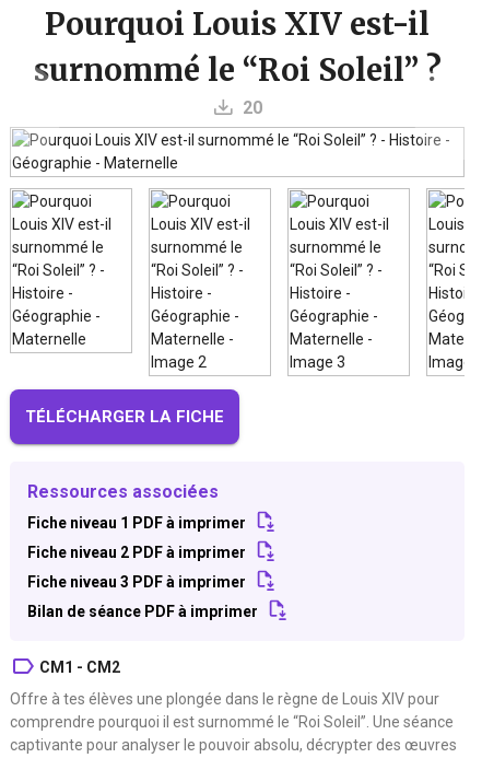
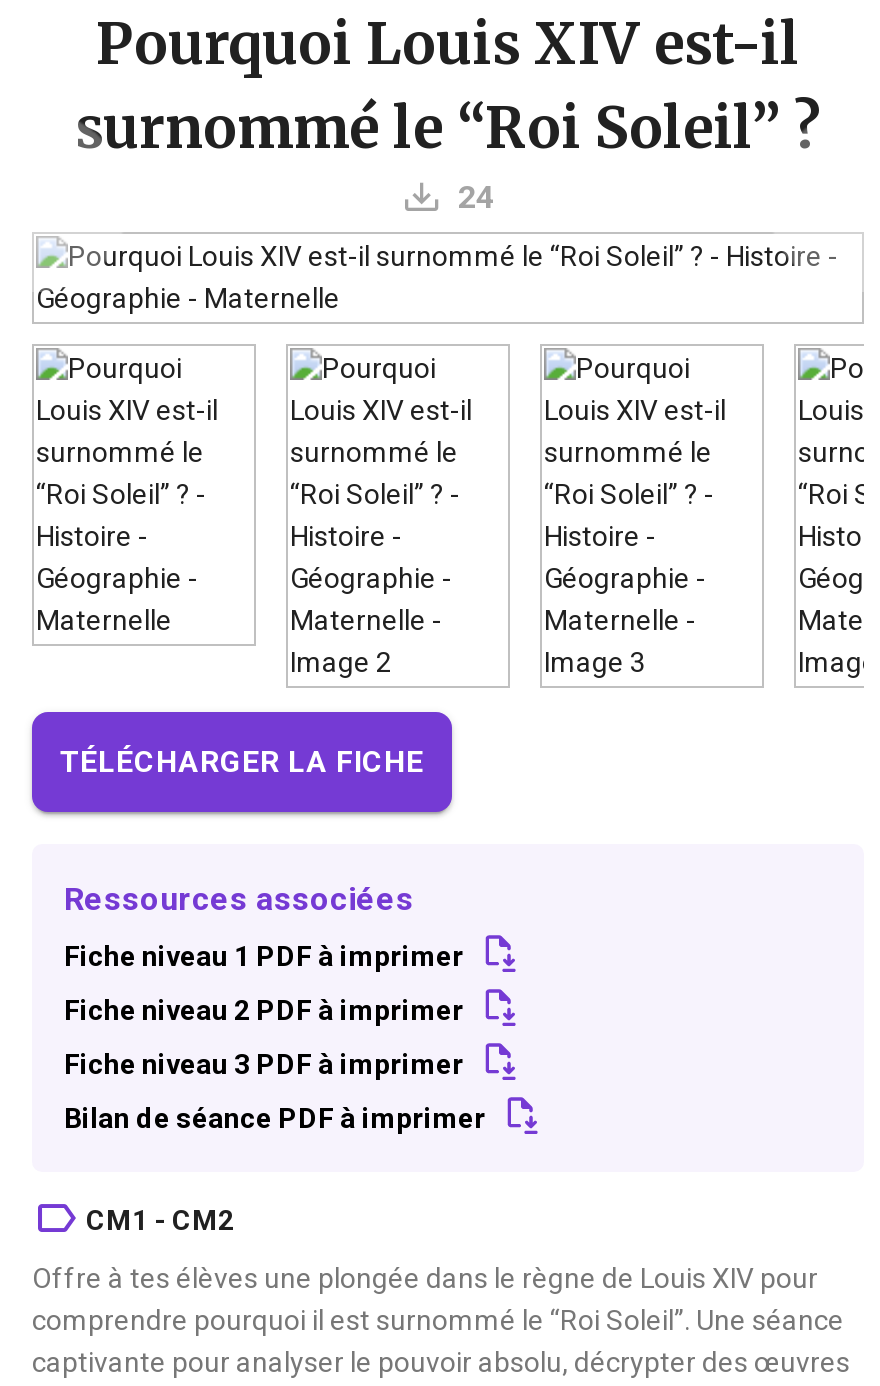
[243,97,262,118] 20 -> [458,178,494,216] 24

